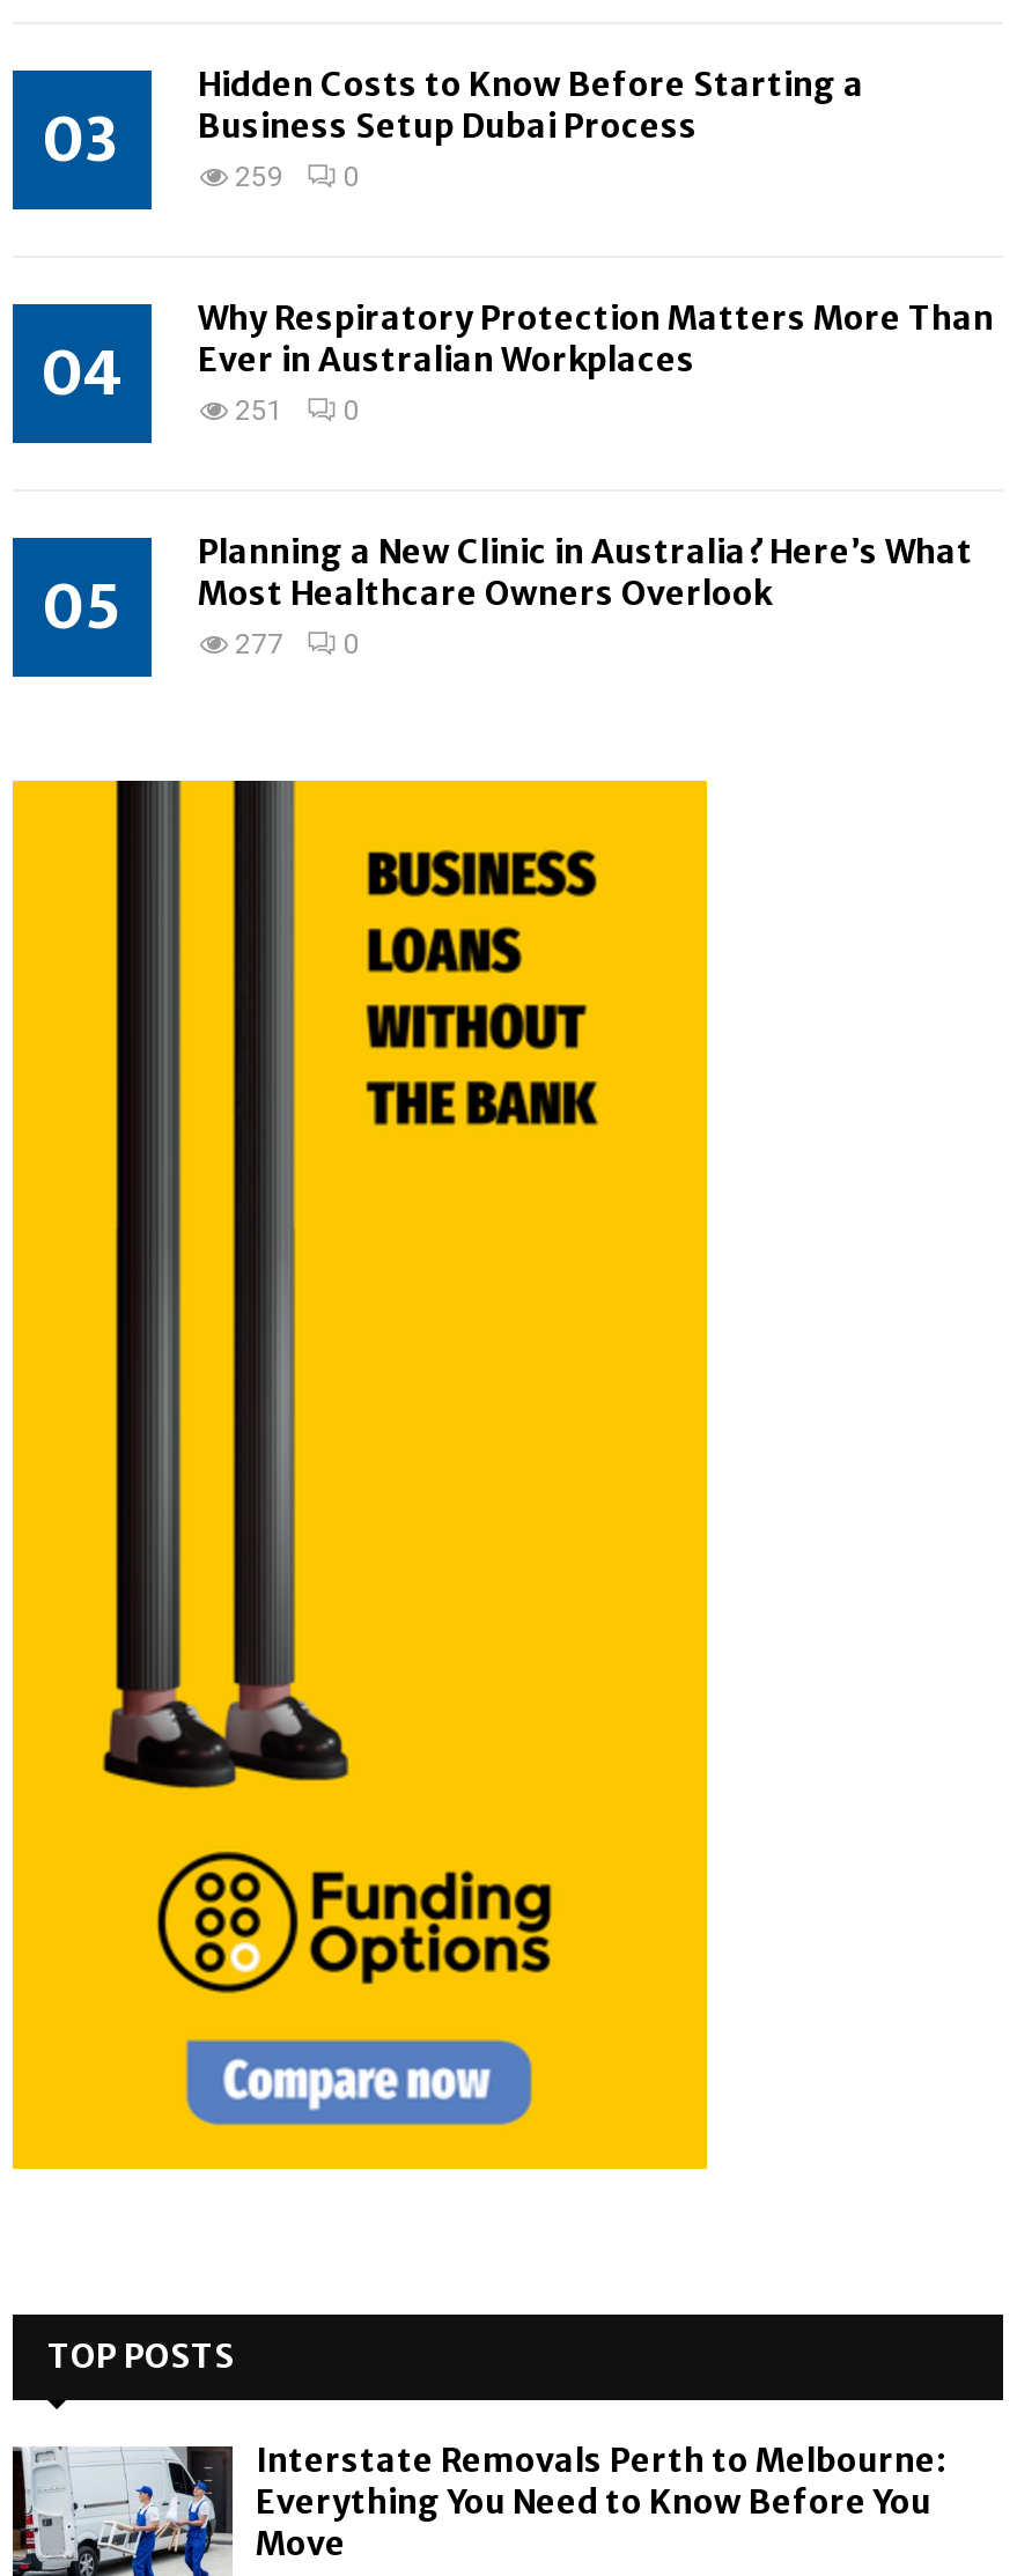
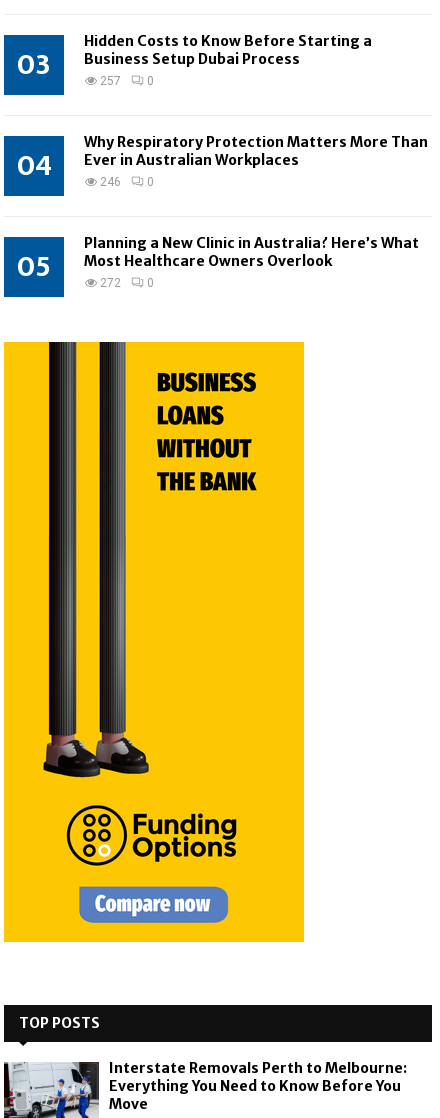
[235,161,360,194] 259 0 -> [100,74,154,88] 257 0
[235,395,360,428] 251 0 -> [100,175,154,189] 246 0
[235,629,360,661] 277 0 -> [100,276,154,290] 272 0

